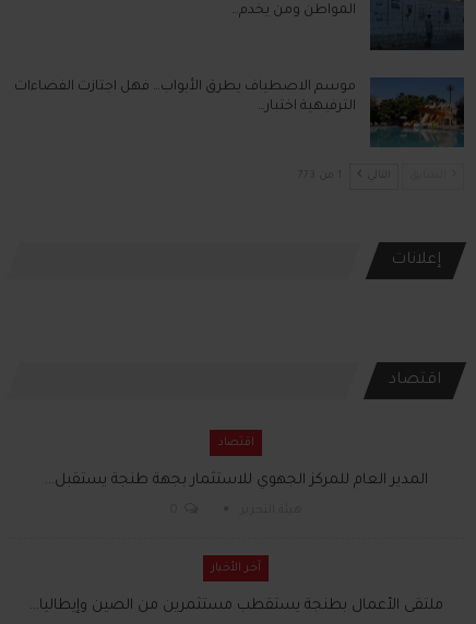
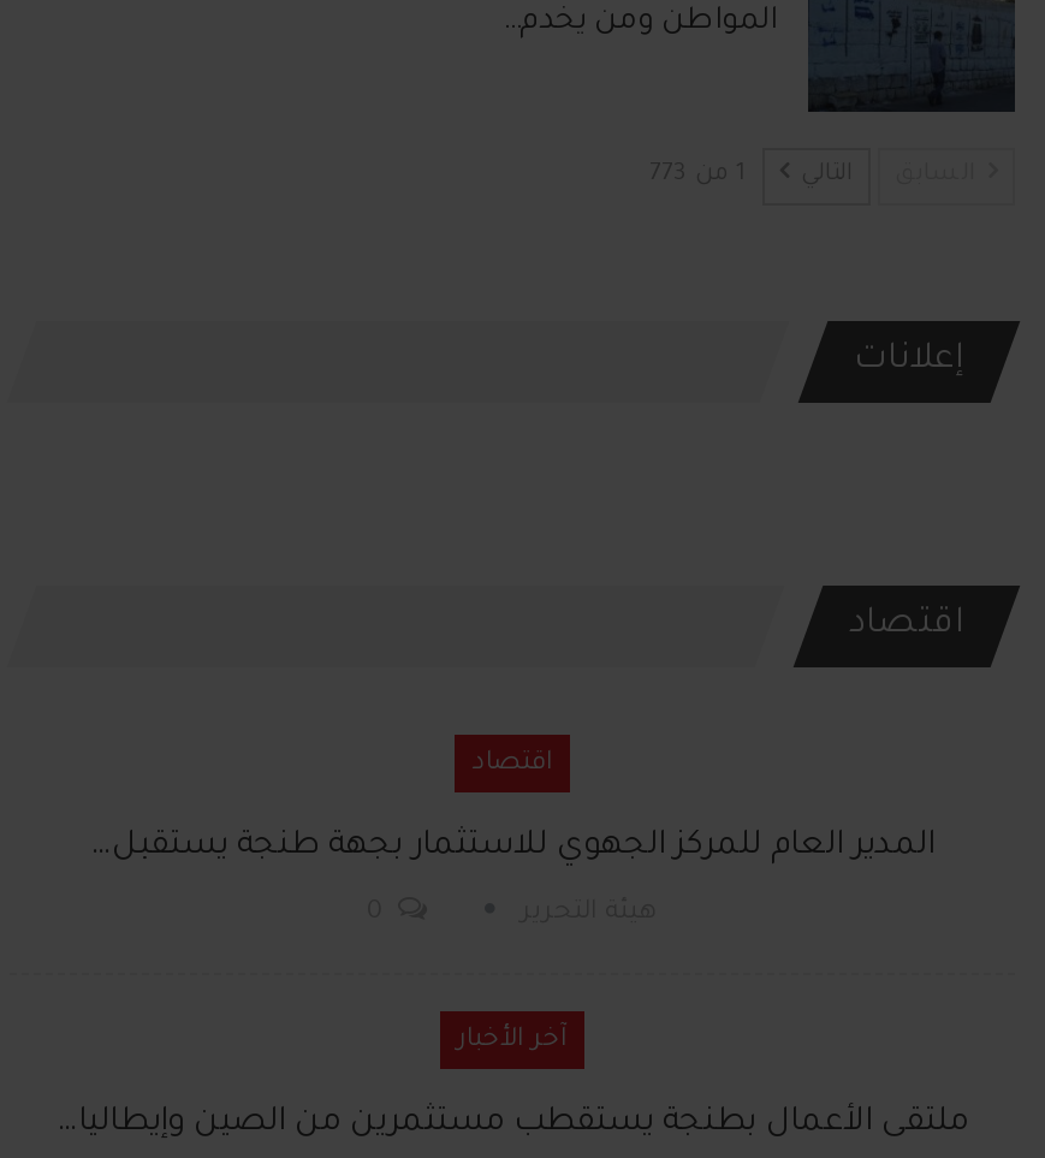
[14,76,464,147] [image] | موسم الاصطياف يطرق الأبواب… فهل اجتازت الفضاءات | الترفيهية اختبار… -> none

